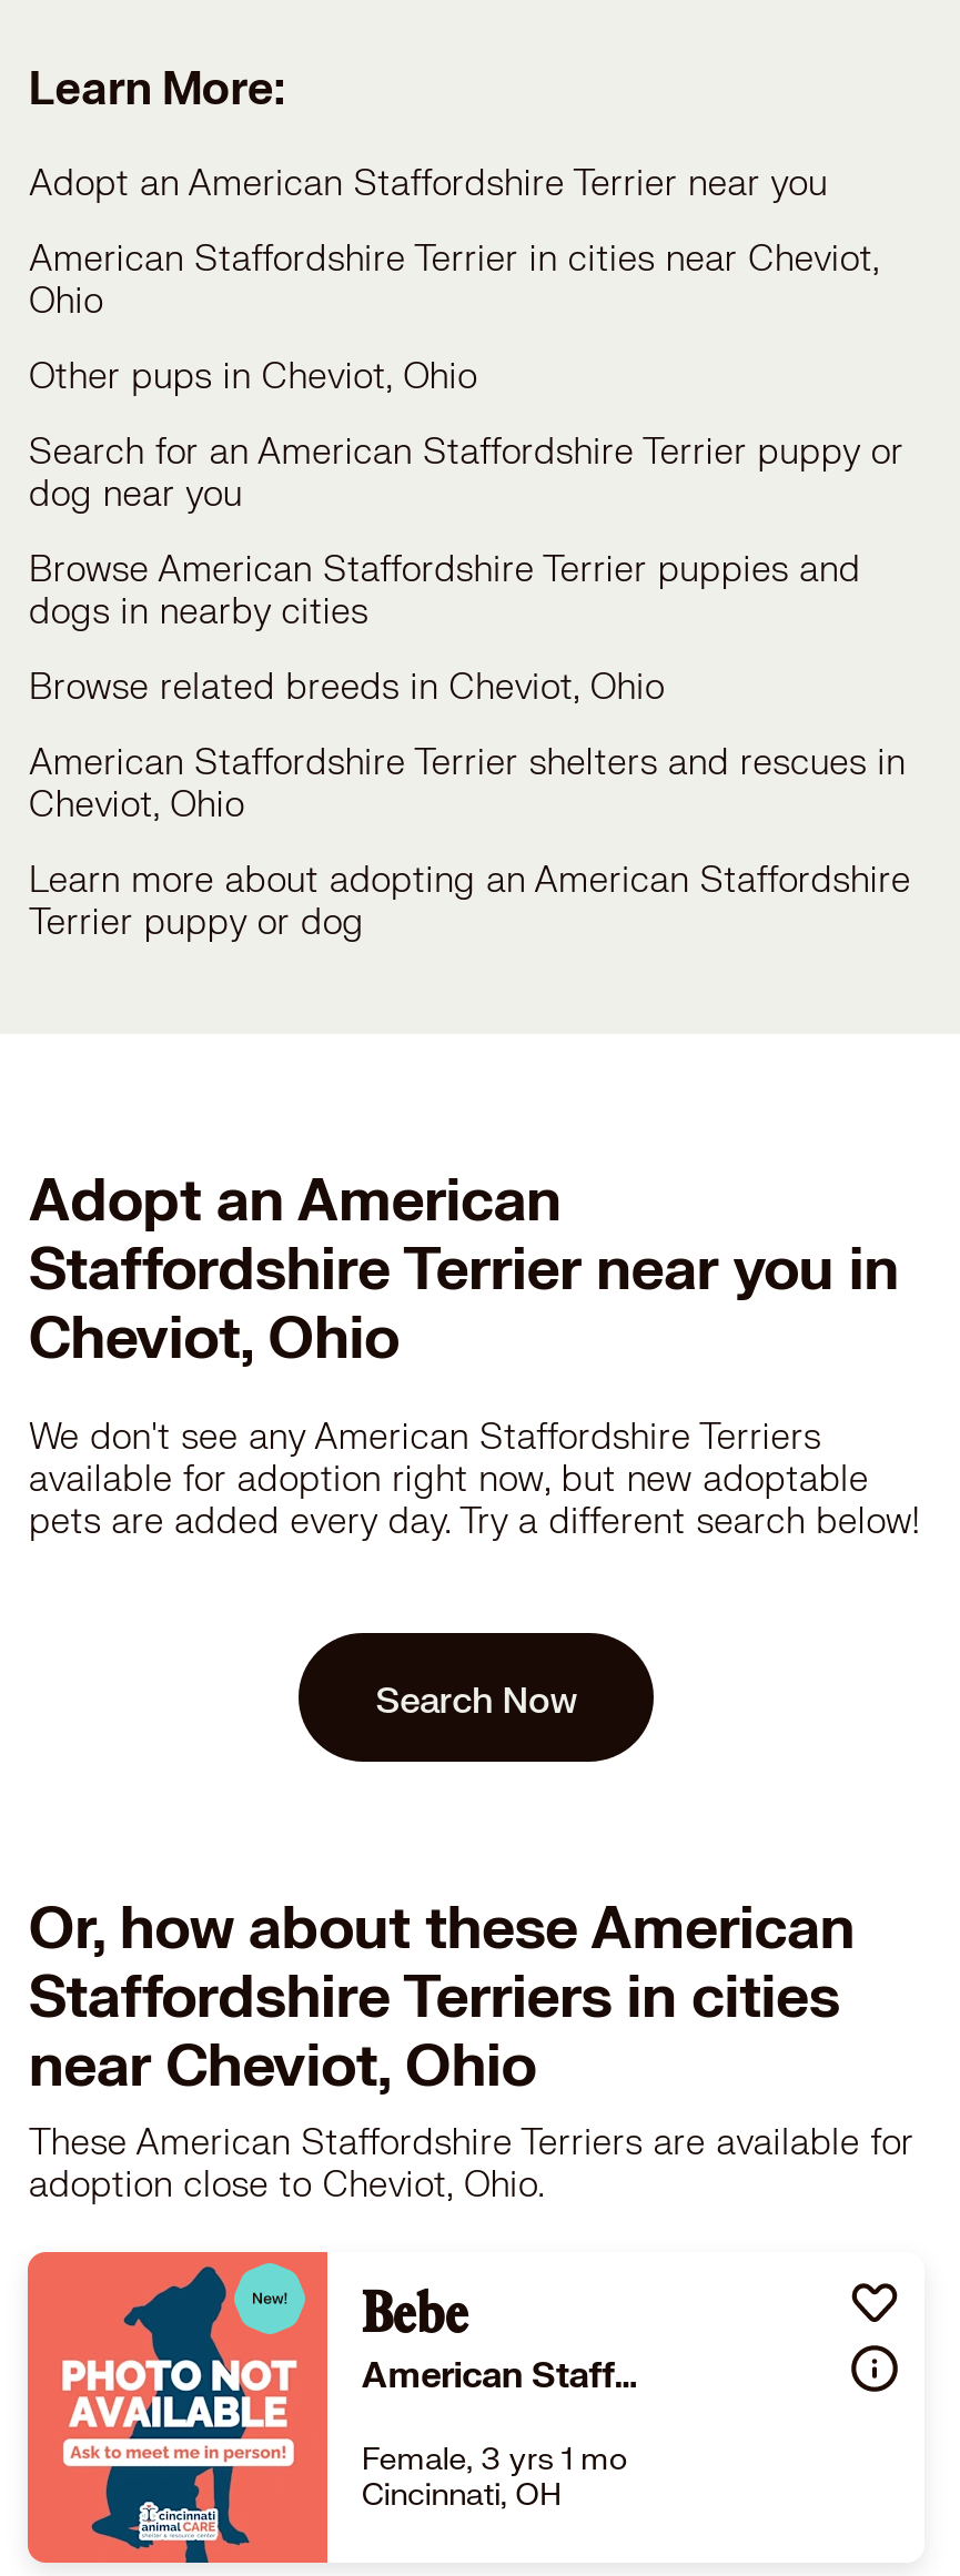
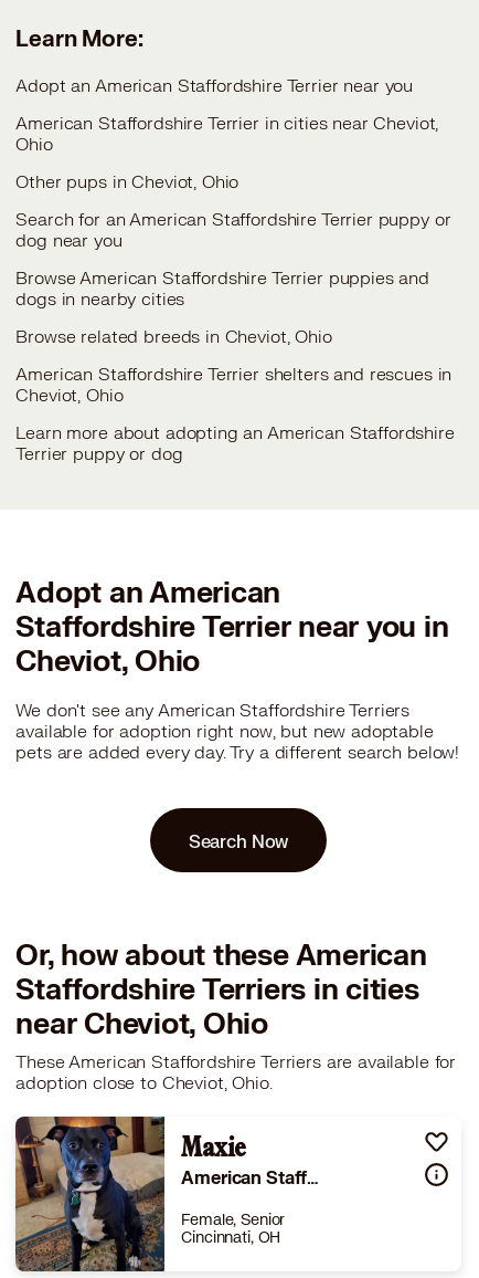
[26,2250,468,2565] [image] | Bebe -> [14,1115,246,1272] [image] | Maxie
[362,2440,626,2477] Female, 3 yrs 1 mo -> [181,1210,285,1229] Female, Senior

